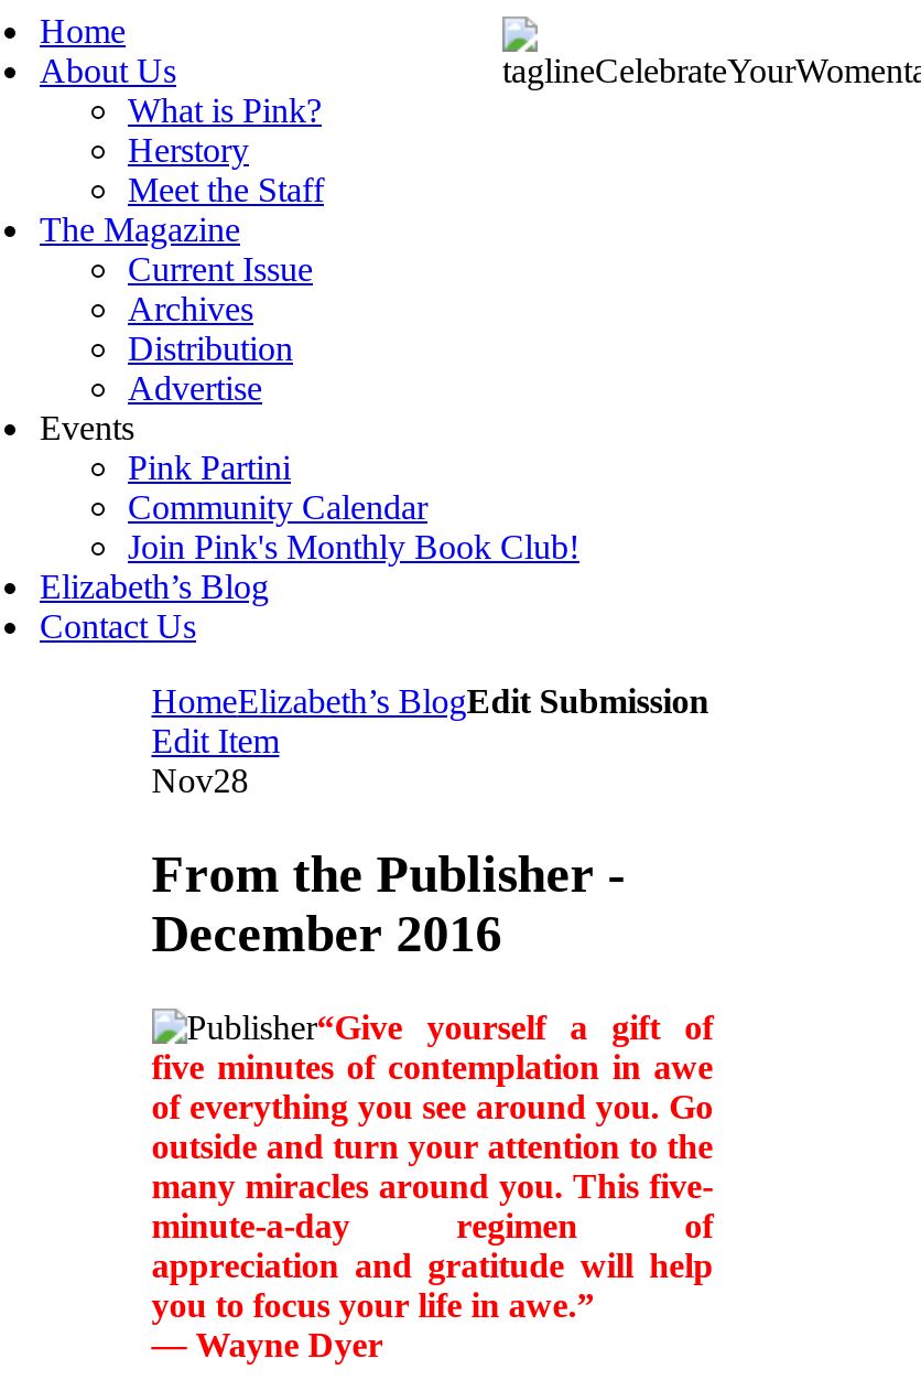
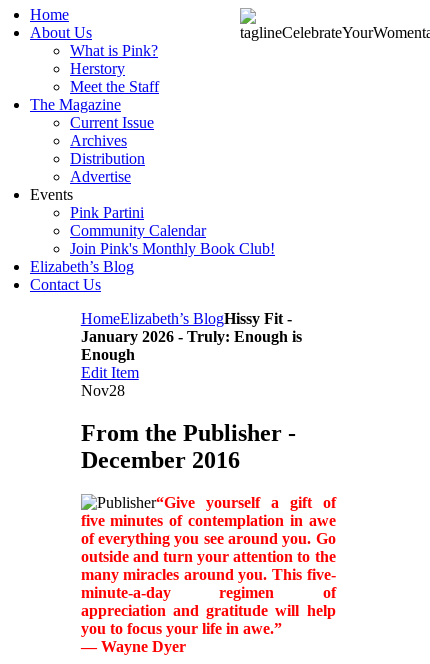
[151,682,709,720] HomeElizabeth’s BlogEdit Submission -> [81,310,302,363] HomeElizabeth’s BlogHissy Fit - | January 2026 - Truly: Enough is | Enough

